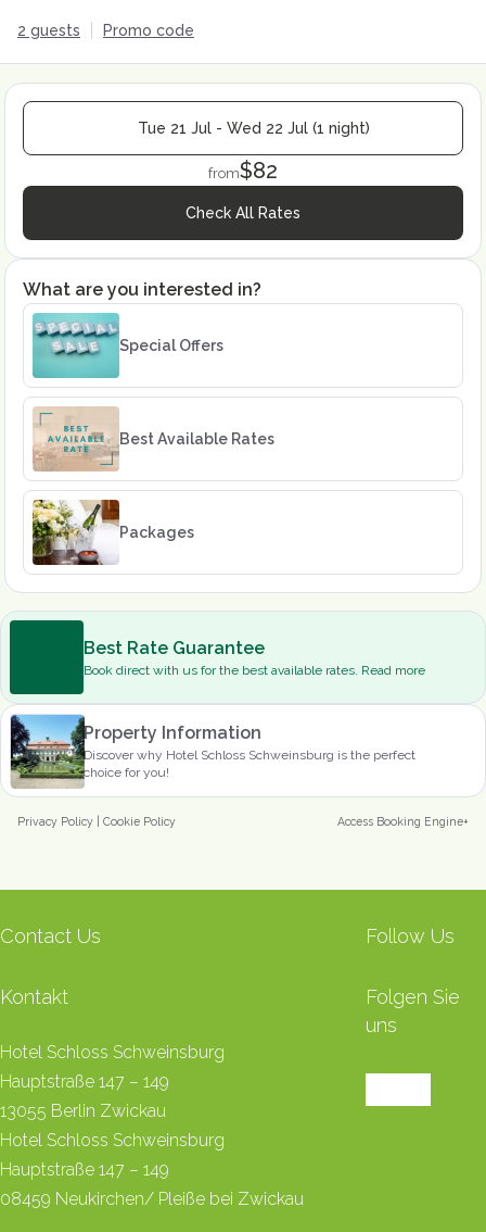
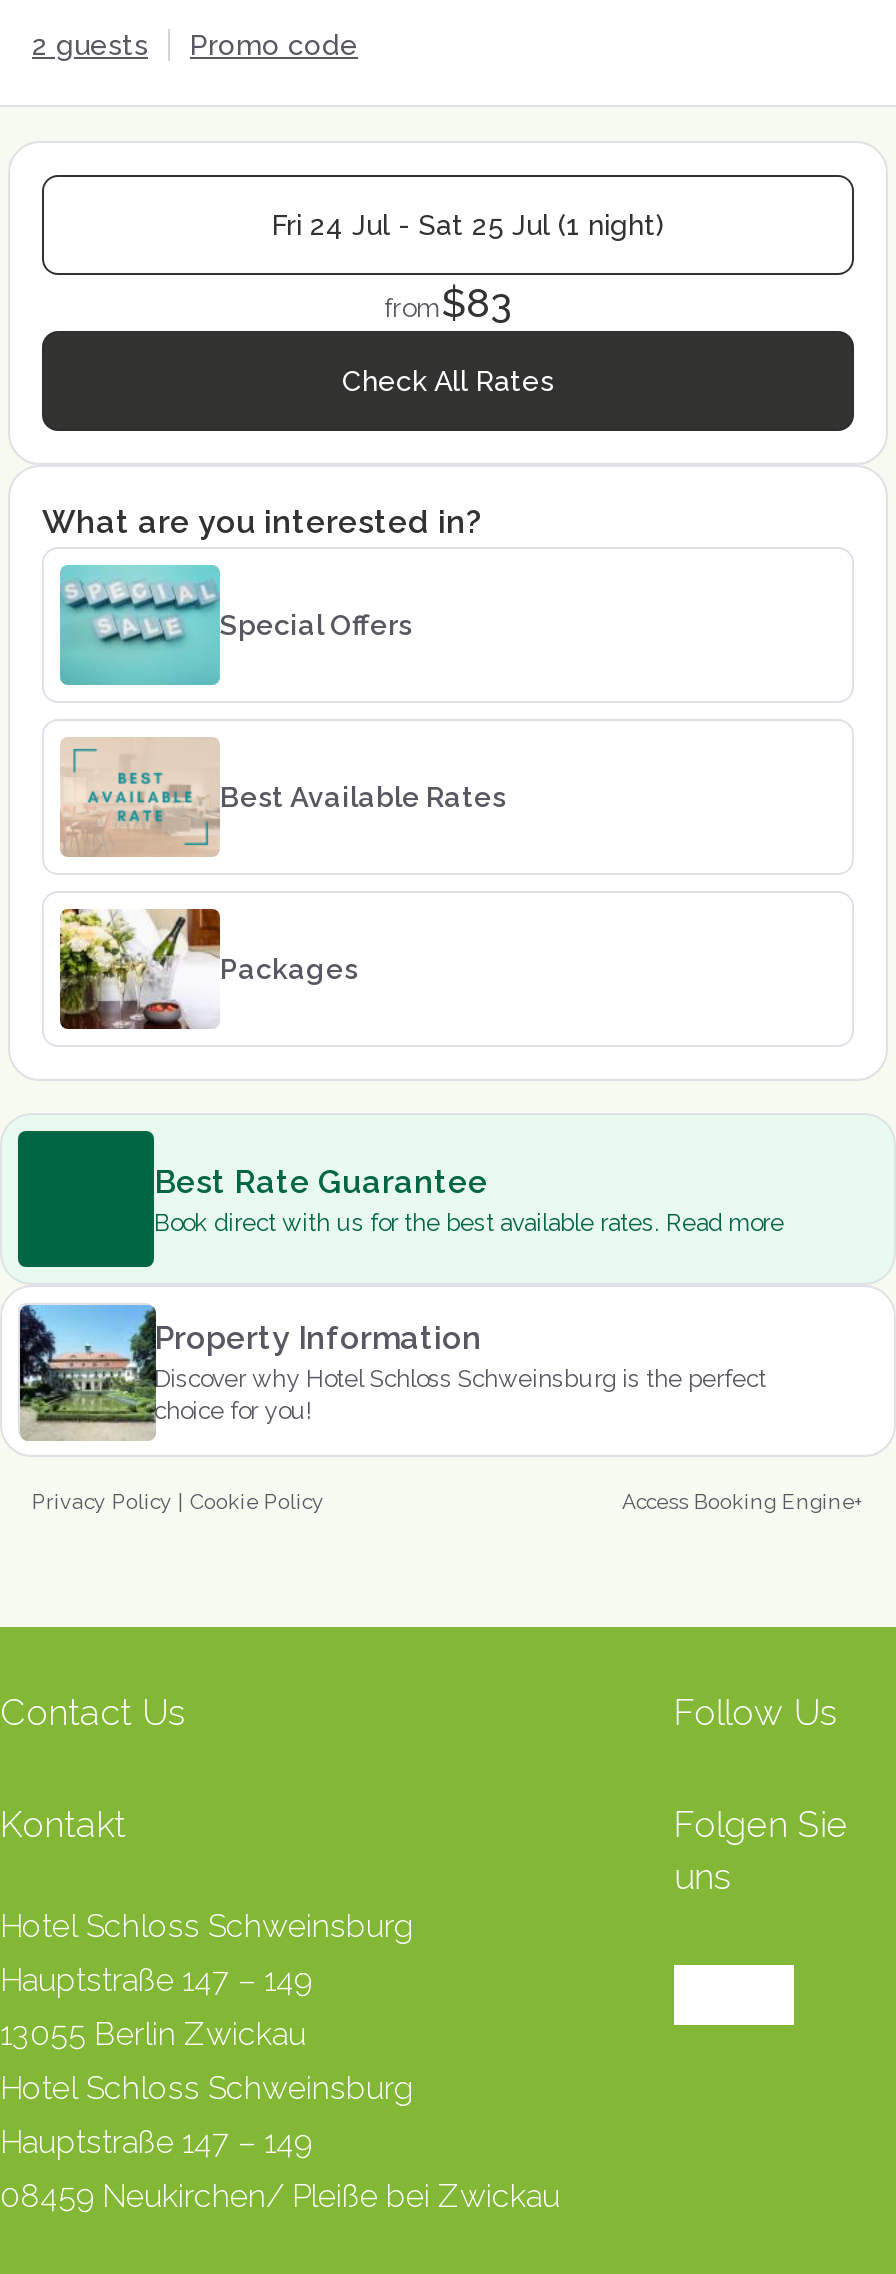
[138,120,370,137] Tue 21 Jul - Wed 22 Jul (1 night) -> [272,209,664,241] Fri 24 Jul - Sat 25 Jul (1 night)
[208,158,278,184] from$82 -> [384,279,512,327] from$83

